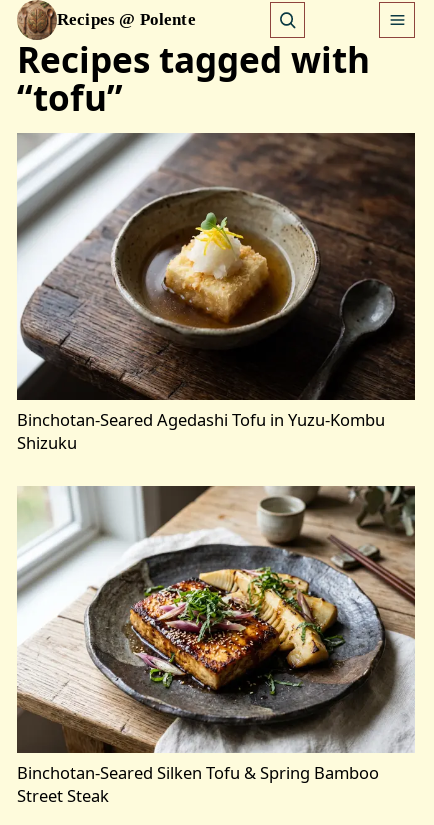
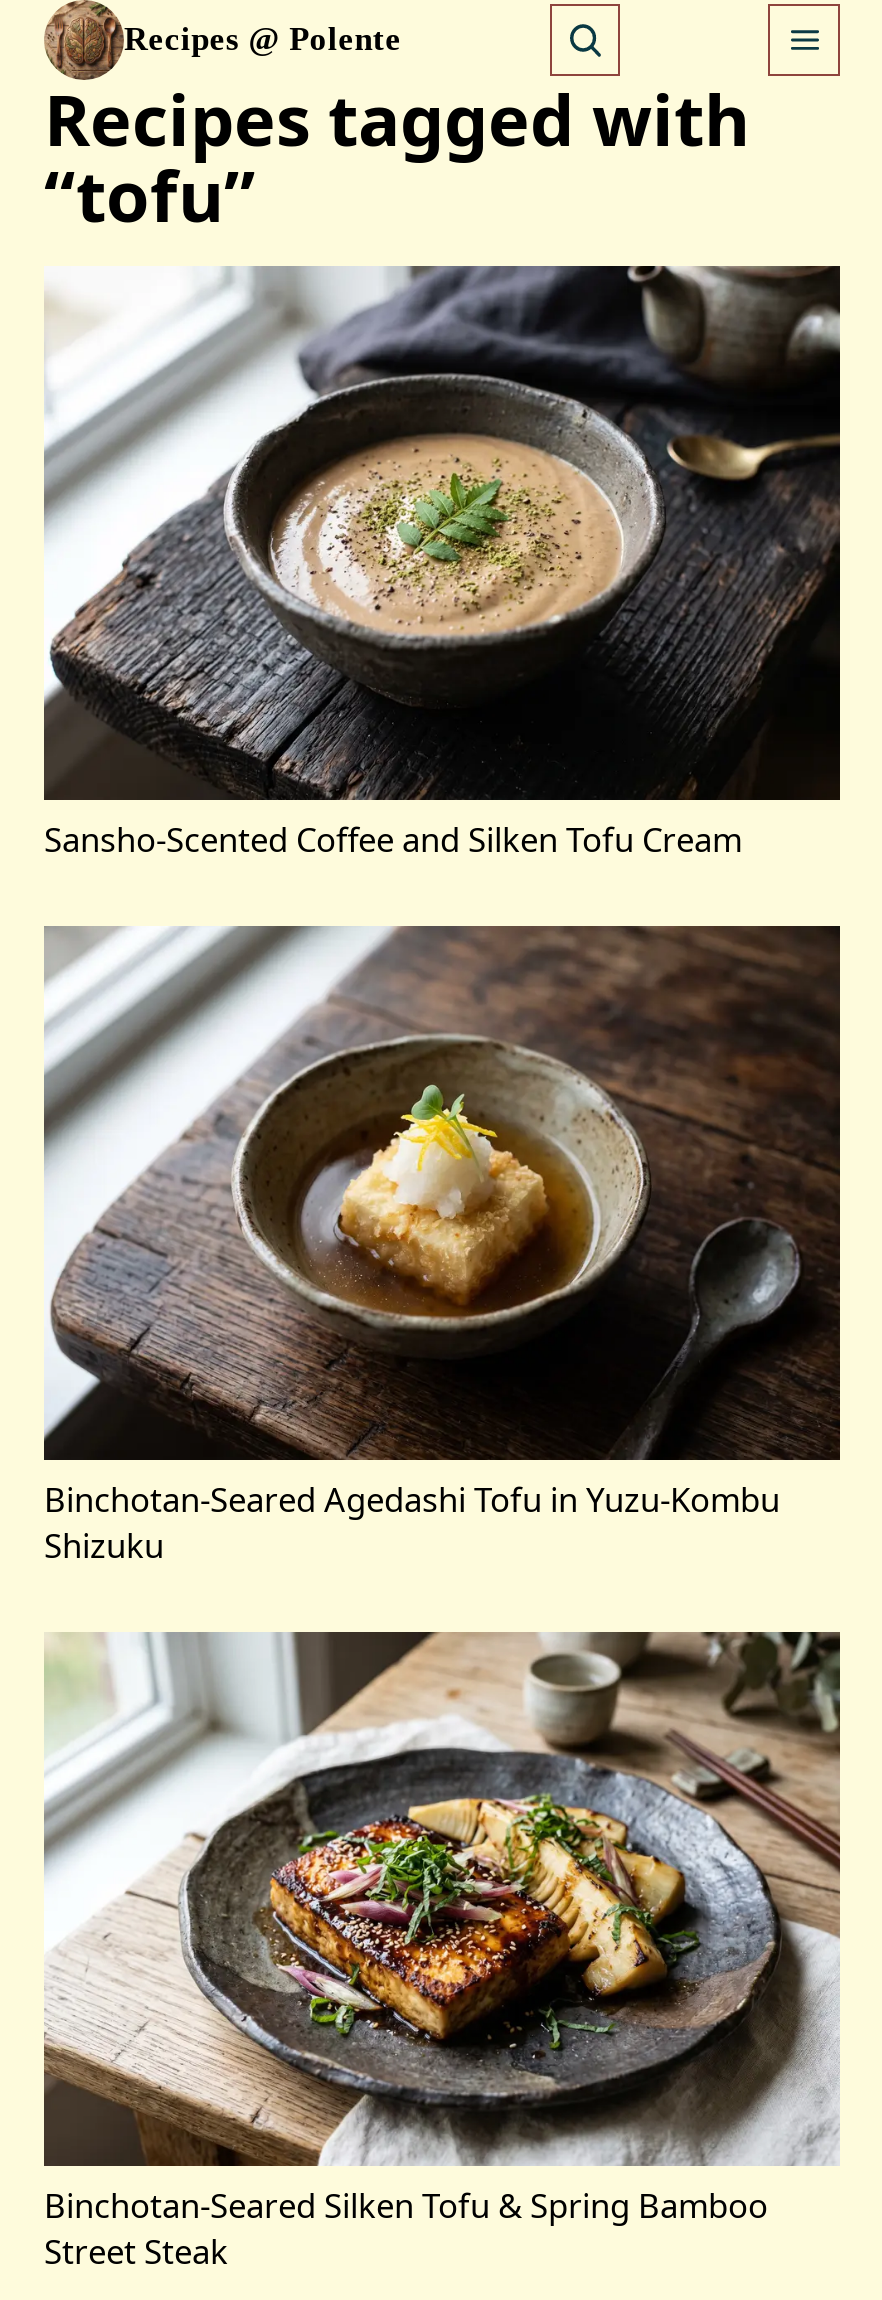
none -> [42,266,840,862] [image] | Sansho-Scented Coffee and Silken Tofu Cream

